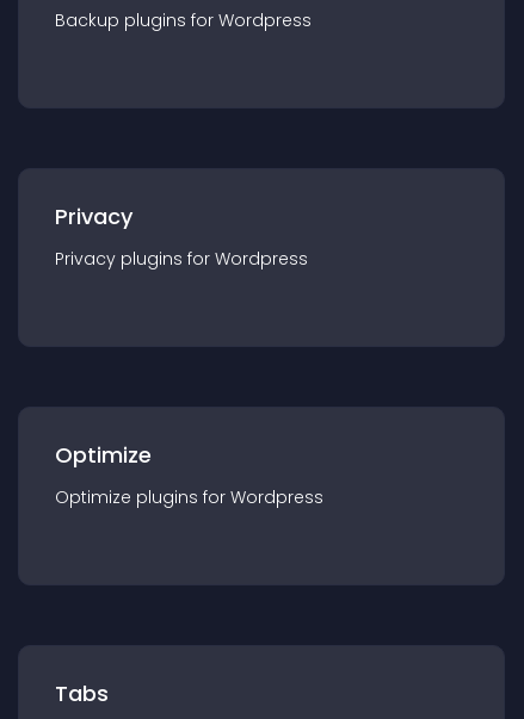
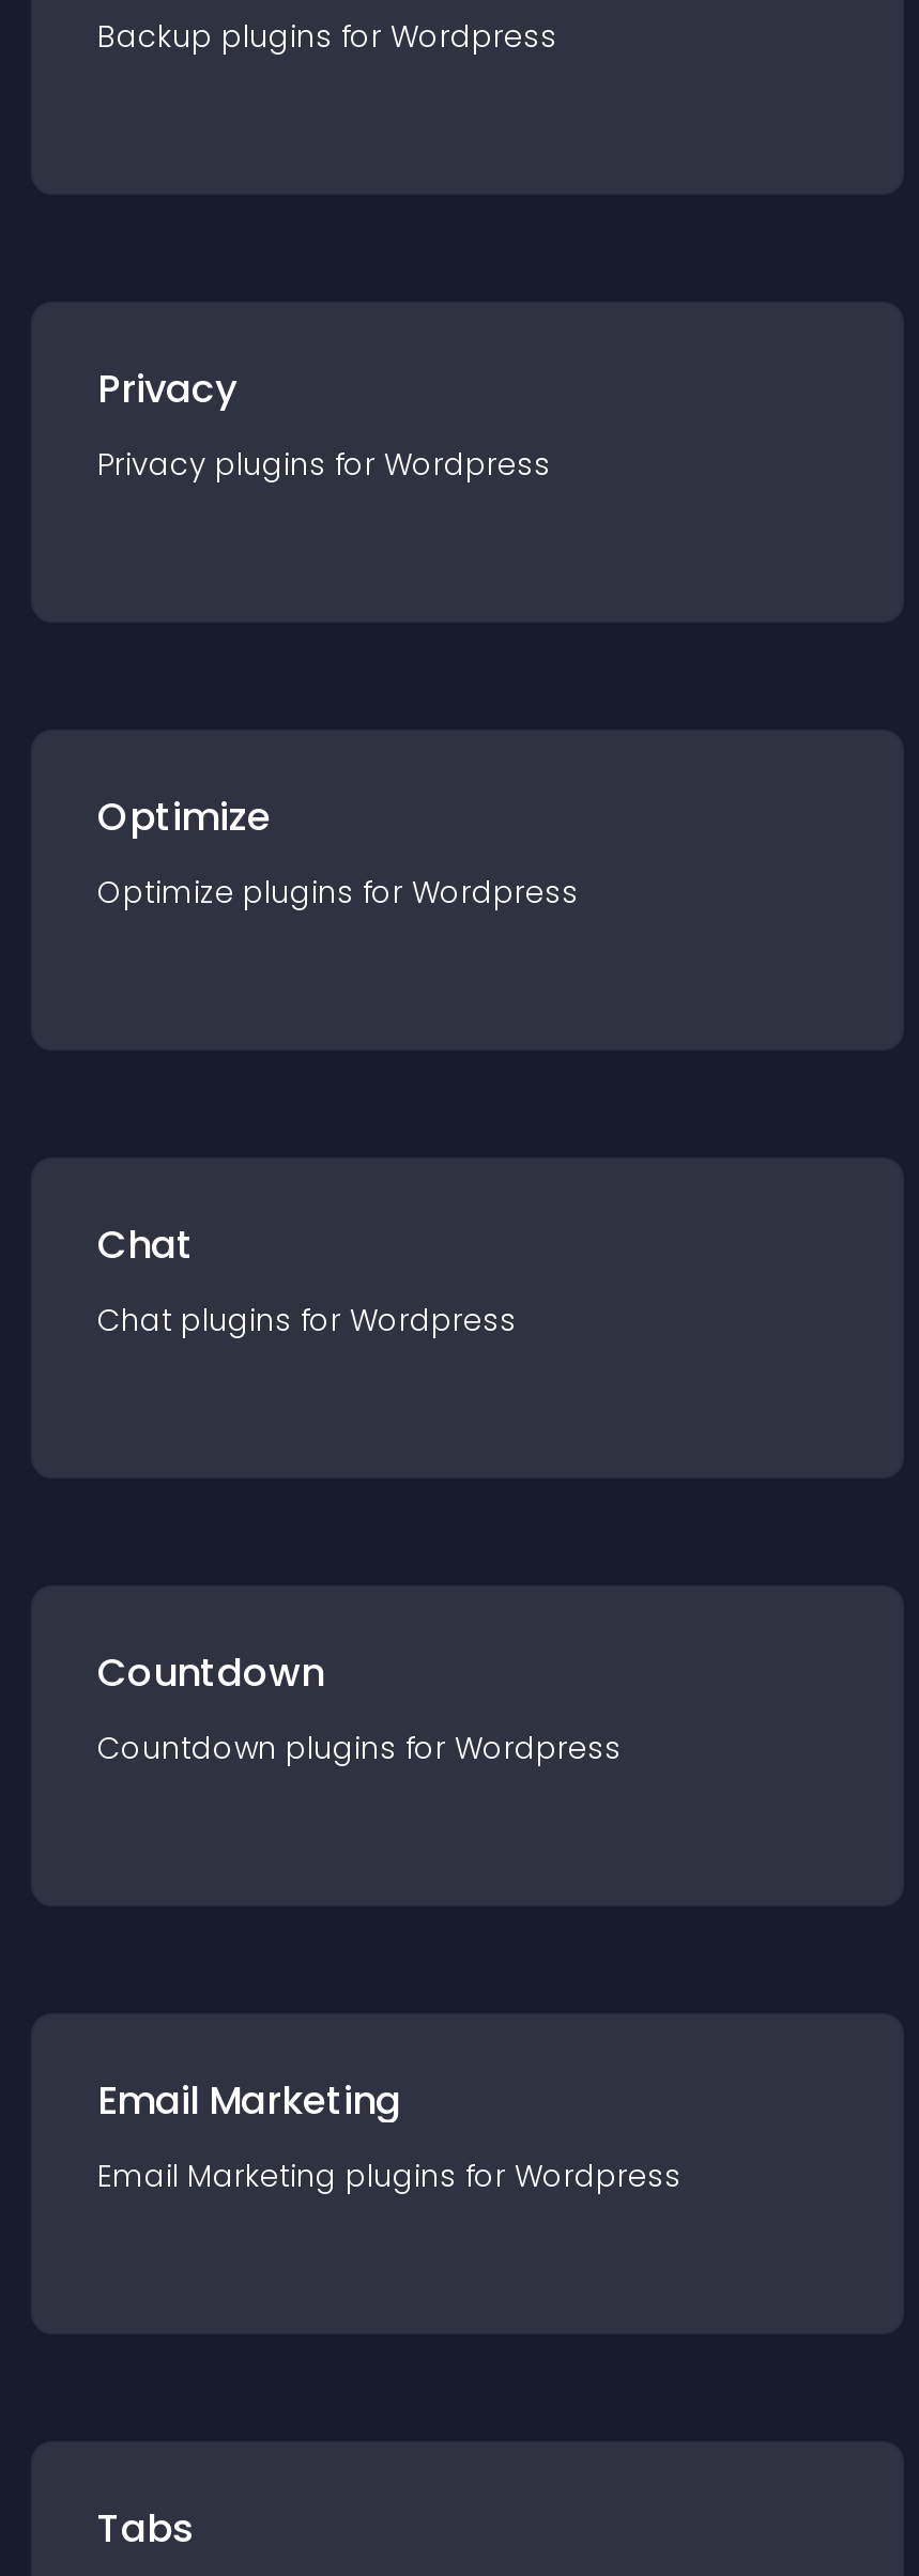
none -> [97,1217,517,1341] Chat | Chat plugins for Wordpress
none -> [97,1645,622,1769] Countdown | Countdown plugins for Wordpress
none -> [97,2073,681,2197] Email Marketing | Email Marketing plugins for Wordpress

